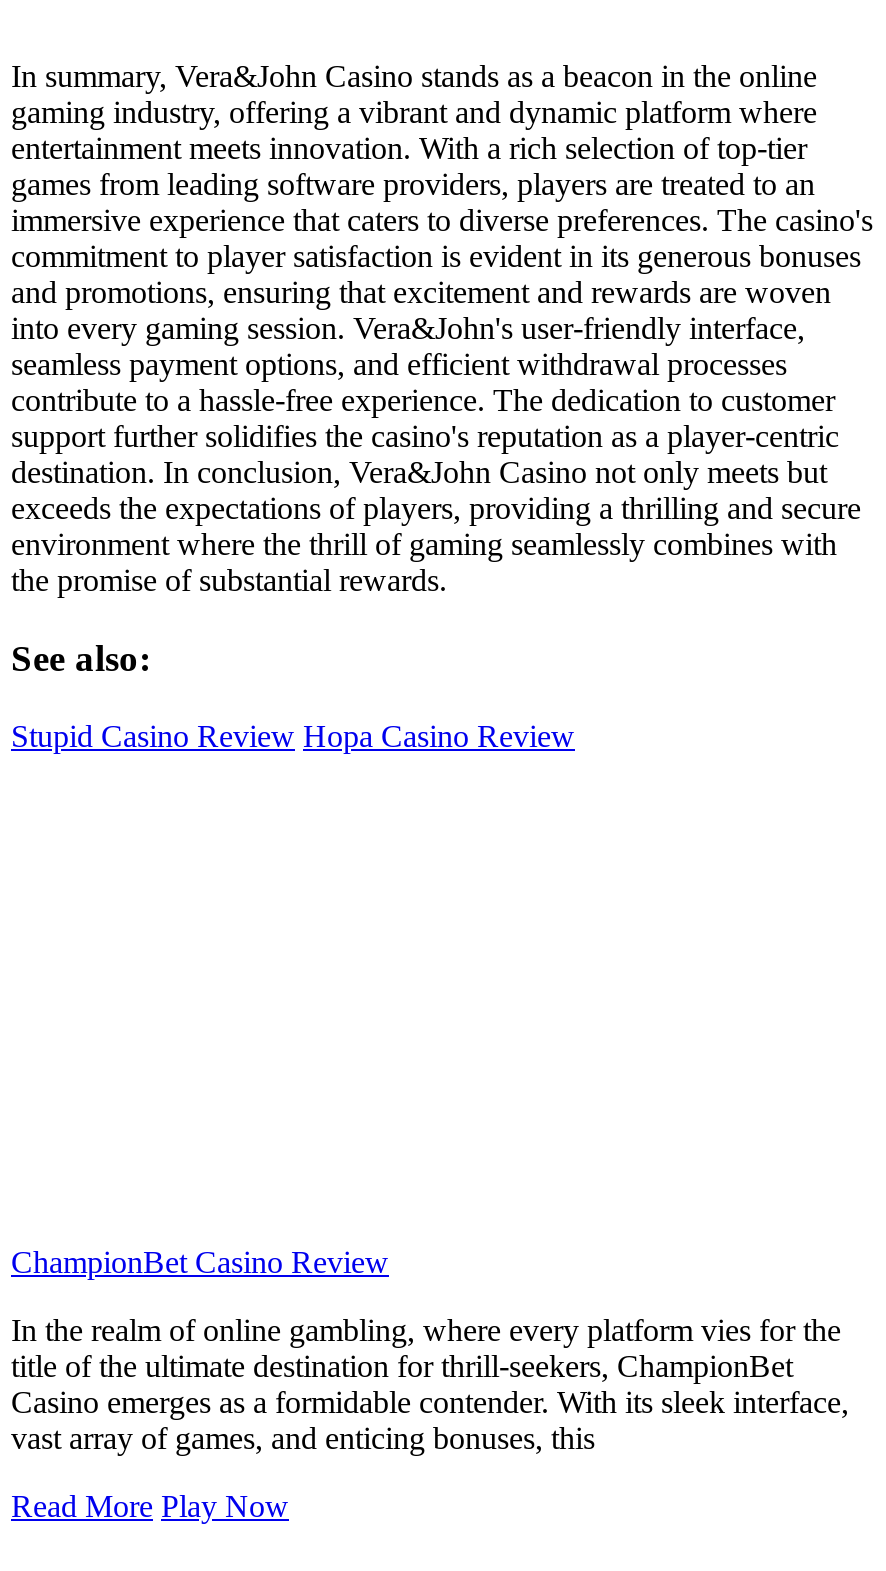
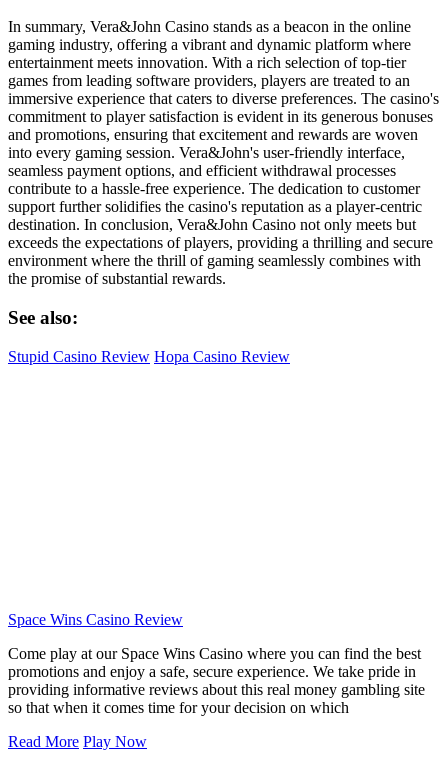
[11,1245,389,1279] ChampionBet Casino Review -> [8,611,183,628] Space Wins Casino Review
[11,1313,849,1455] In the realm of online gambling, where every platform vies for the | title of the ultimate destination for thrill-seekers, ChampionBet | Casino emerges as a formidable contender. With its sleek interface, | vast array of games, and enticing bonuses, this -> [8,645,425,716] Come play at our Space Wins Casino where you can find the best | promotions and enjoy a safe, secure experience. We take pride in | providing informative reviews about this real money gambling site | so that when it comes time for your decision on which

